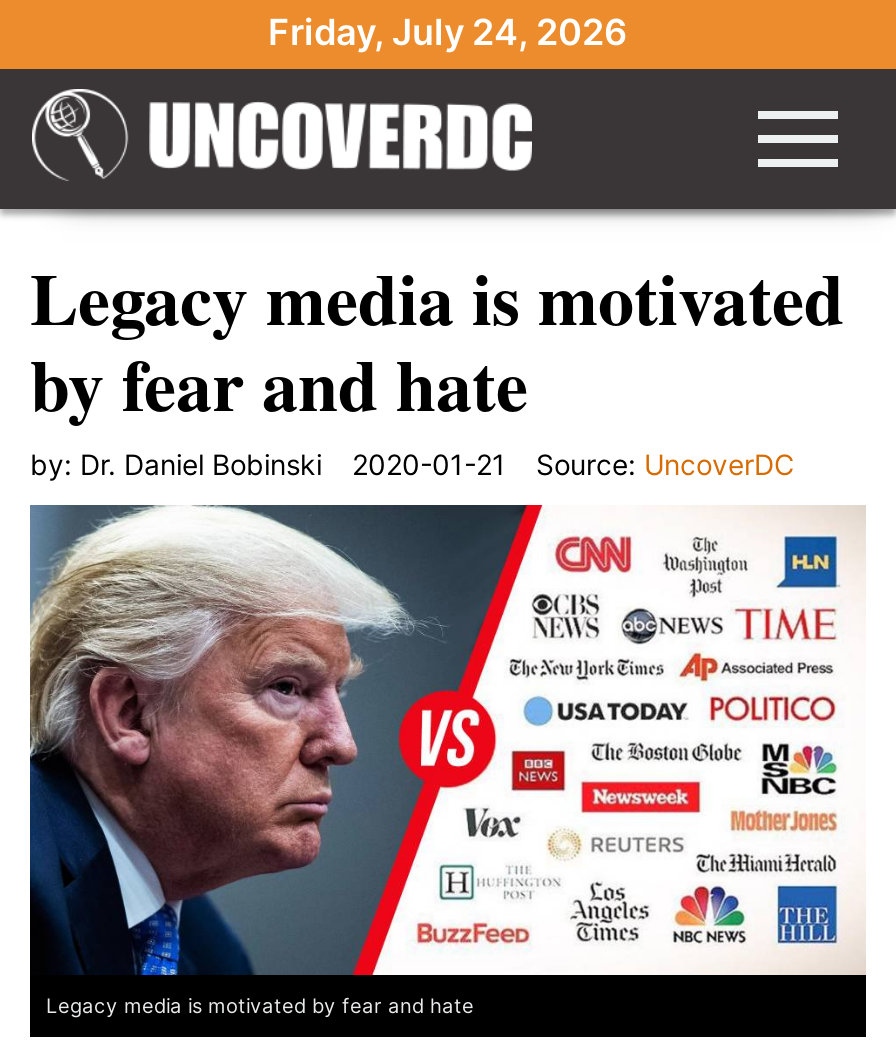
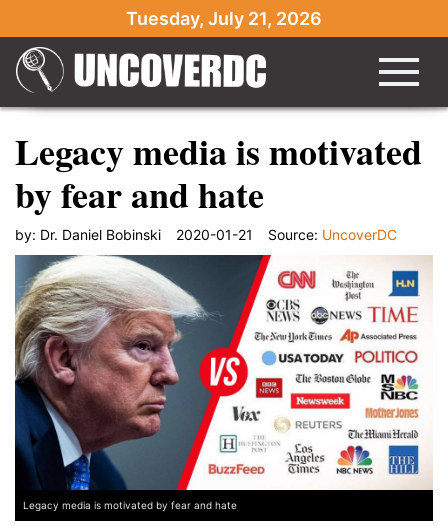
[268,11,628,53] Friday, July 24, 2026 -> [126,8,322,29] Tuesday, July 21, 2026

